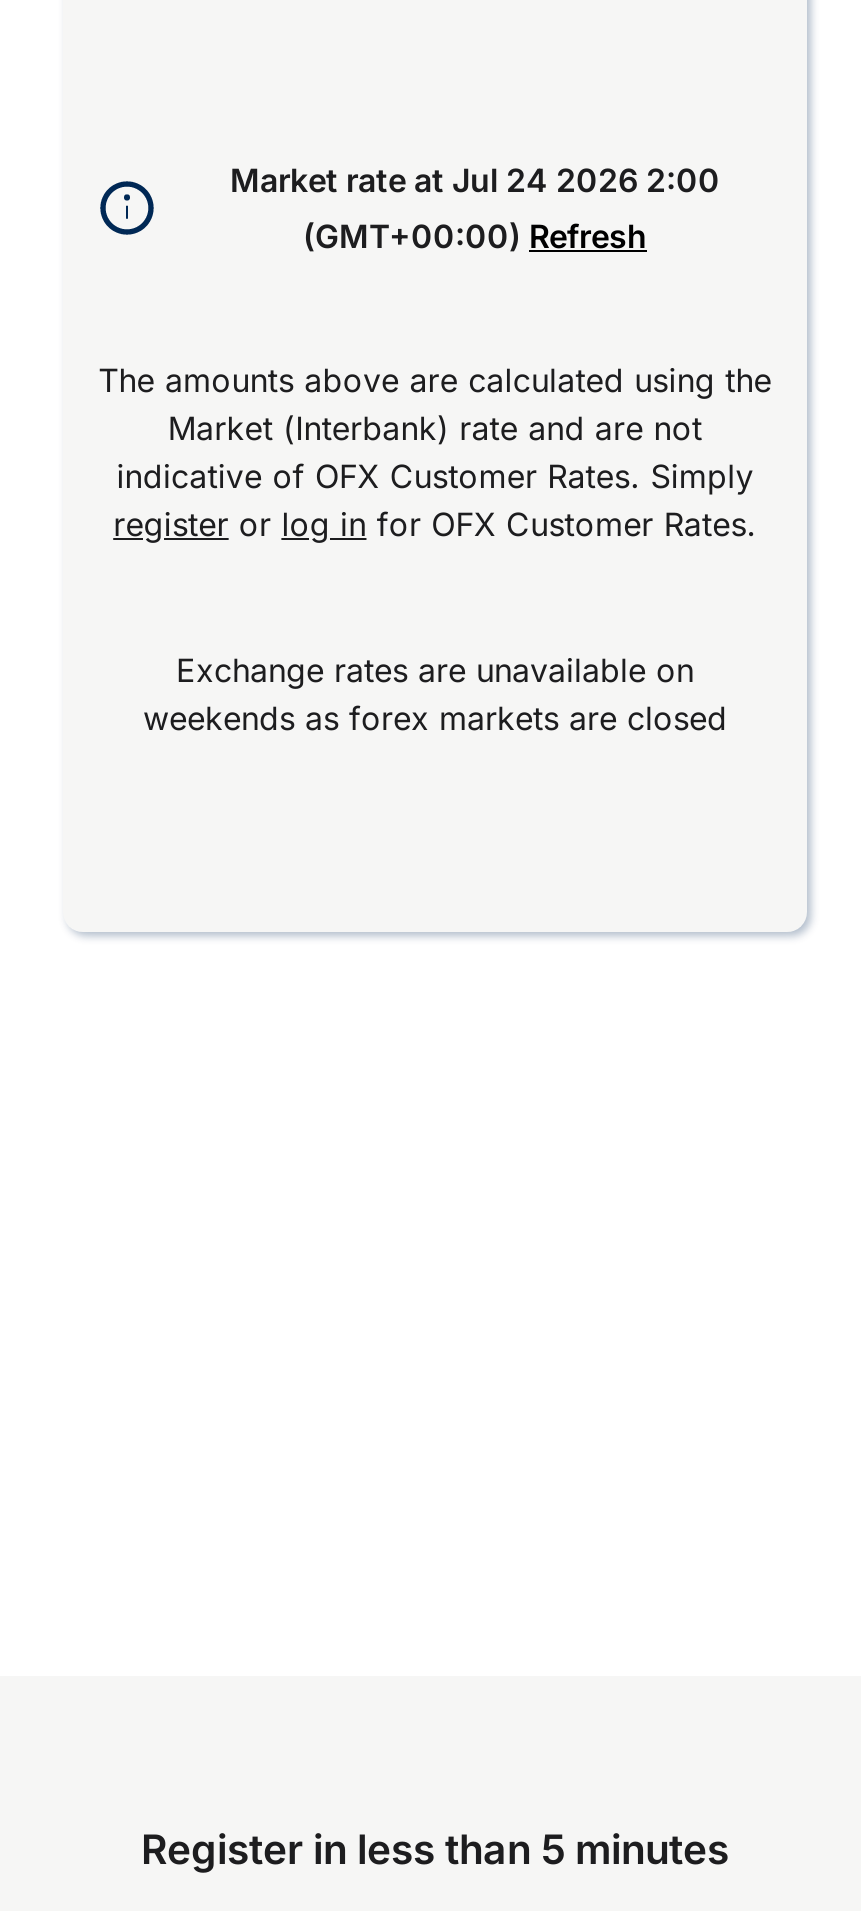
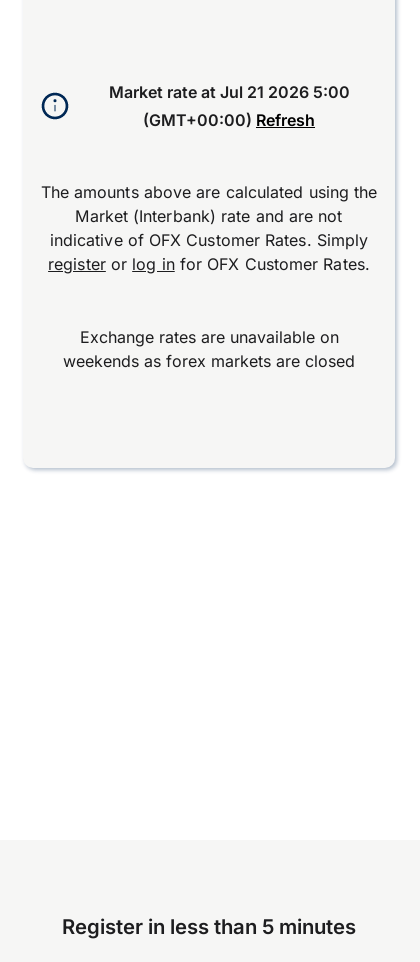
[230,160,720,200] Market rate at Jul 24 2026 2:00 -> [108,82,349,102] Market rate at Jul 21 2026 5:00

